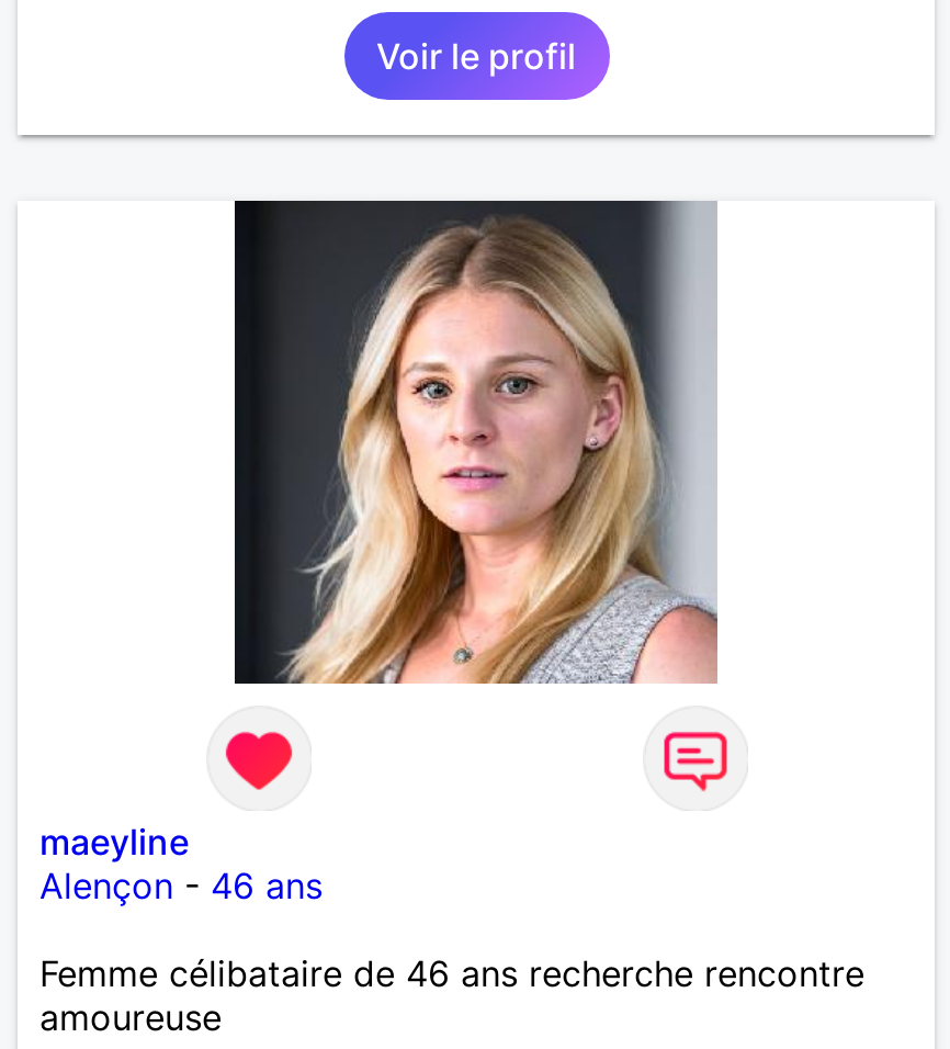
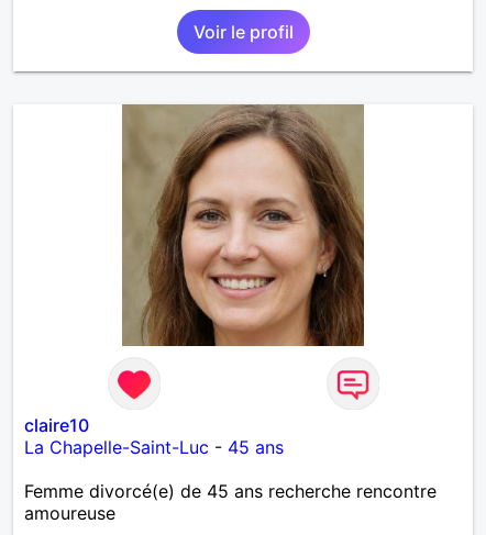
[233,199,720,686] [image] -> [121,103,365,347] [image]
[39,819,323,907] maeyline | Alençon - 46 ans -> [24,414,284,458] claire10 | La Chapelle-Saint-Luc - 45 ans
[39,951,864,995] Femme célibataire de 46 ans recherche rencontre -> [24,480,437,502] Femme divorcé(e) de 45 ans recherche rencontre

